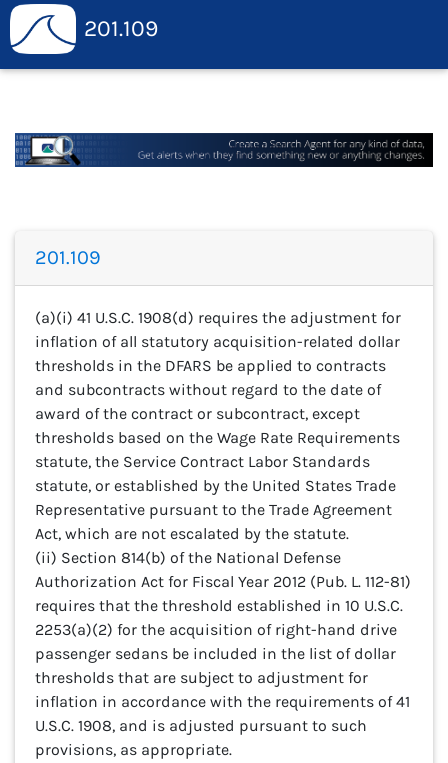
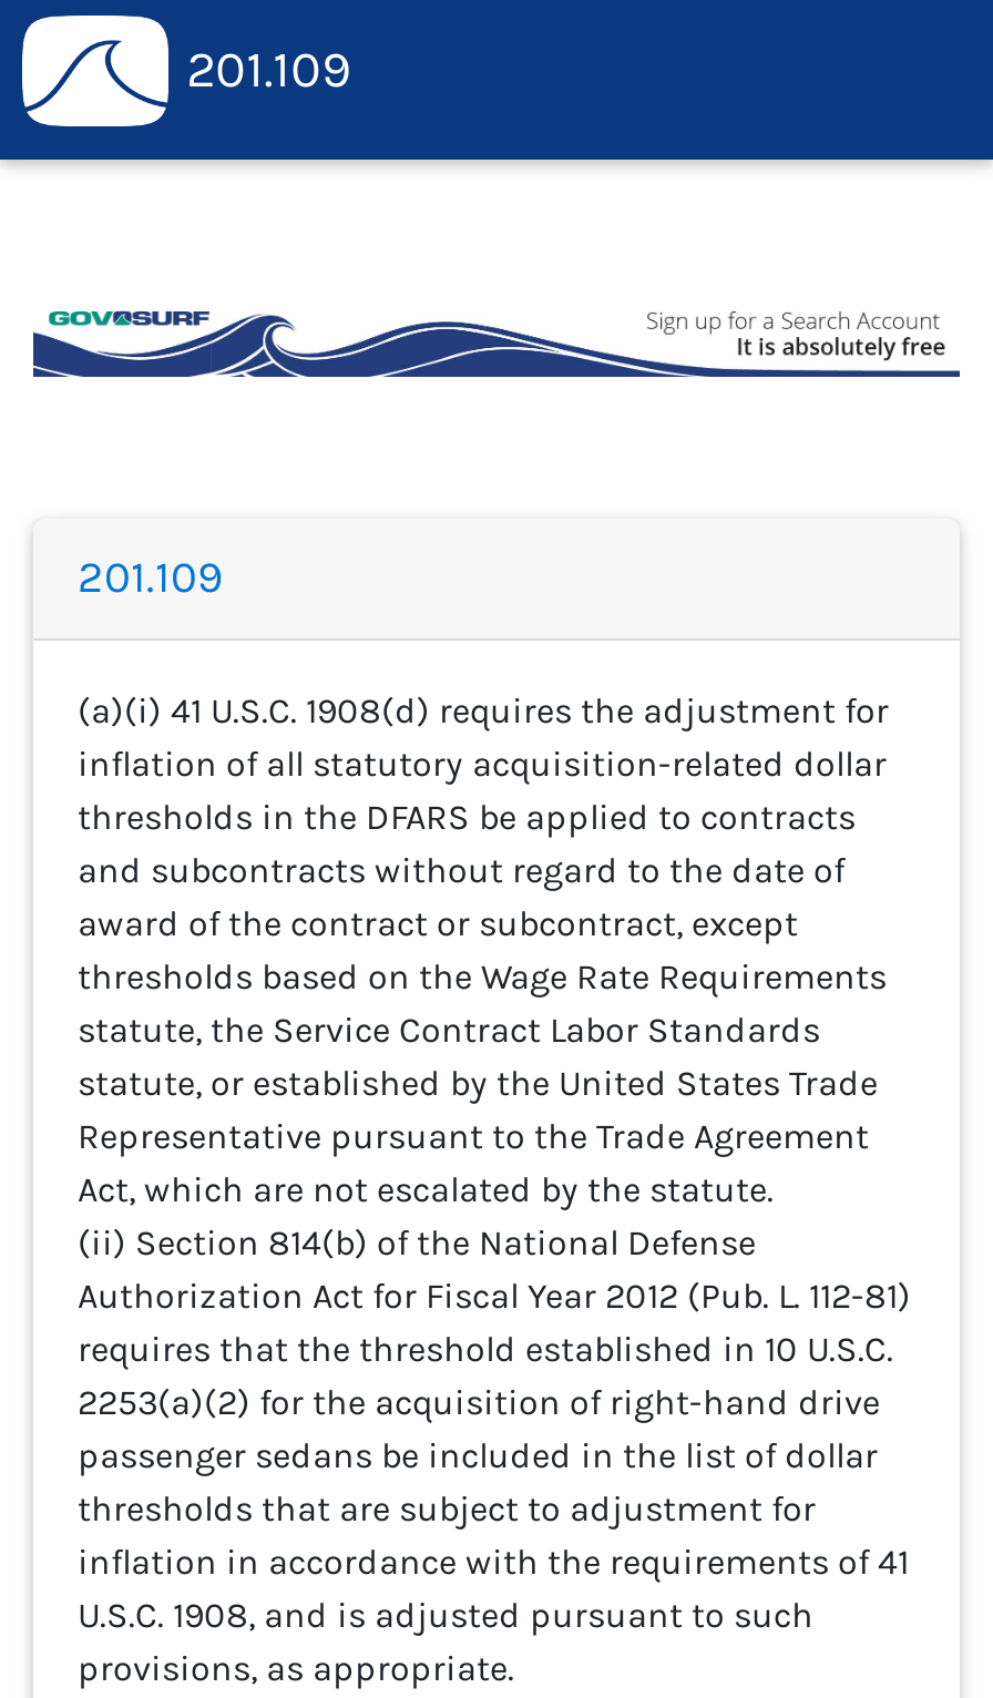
[14,132,434,168] [image] -> [33,301,960,379] [image]

